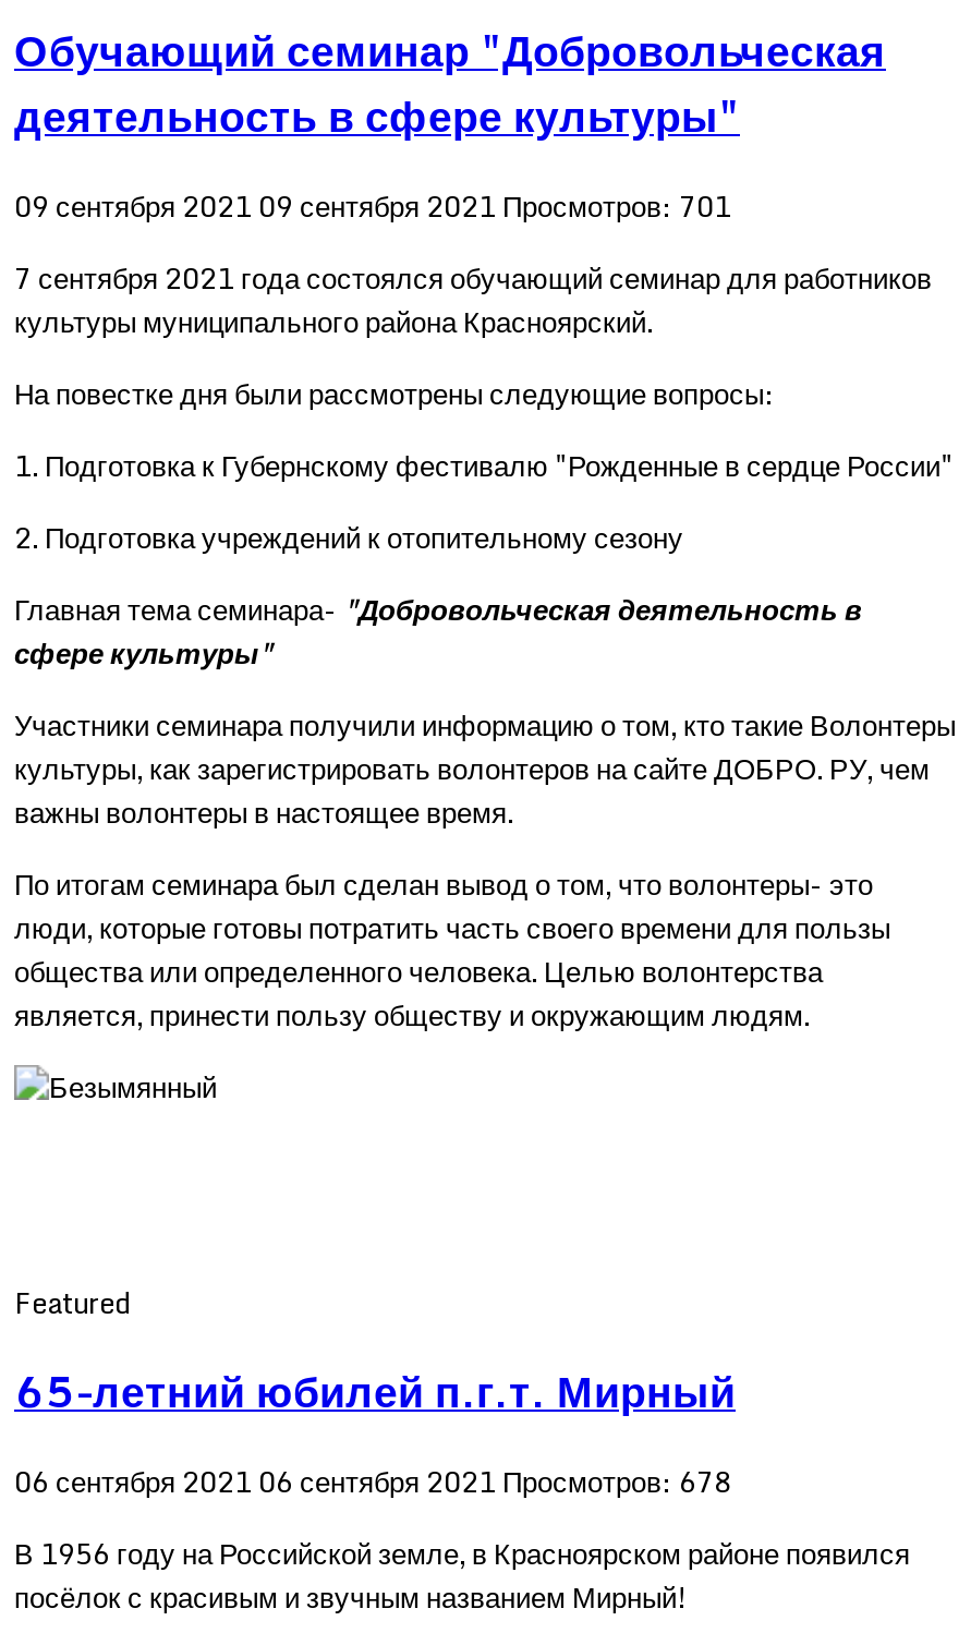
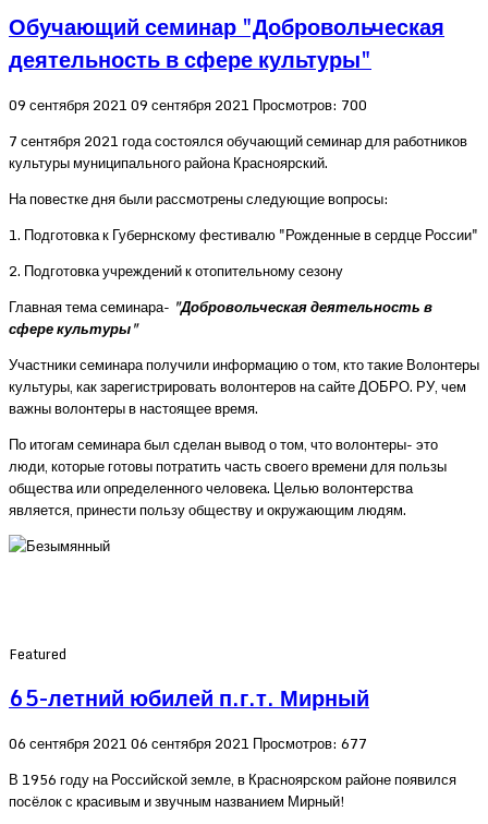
[14,181,731,229] 09 сентября 2021 09 сентября 2021 Просмотров: 701 -> [9,92,367,116] 09 сентября 2021 09 сентября 2021 Просмотров: 700
[14,1457,731,1505] 06 сентября 2021 06 сентября 2021 Просмотров: 678 -> [9,731,367,755] 06 сентября 2021 06 сентября 2021 Просмотров: 677

